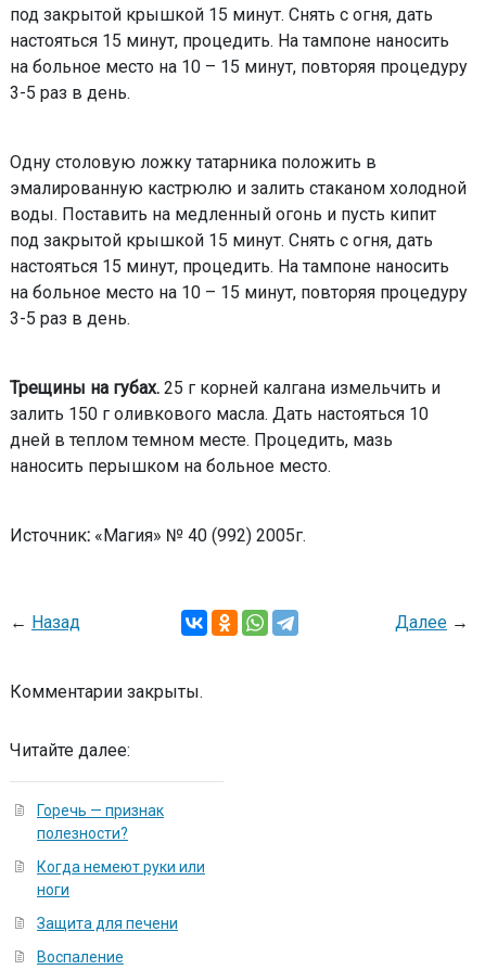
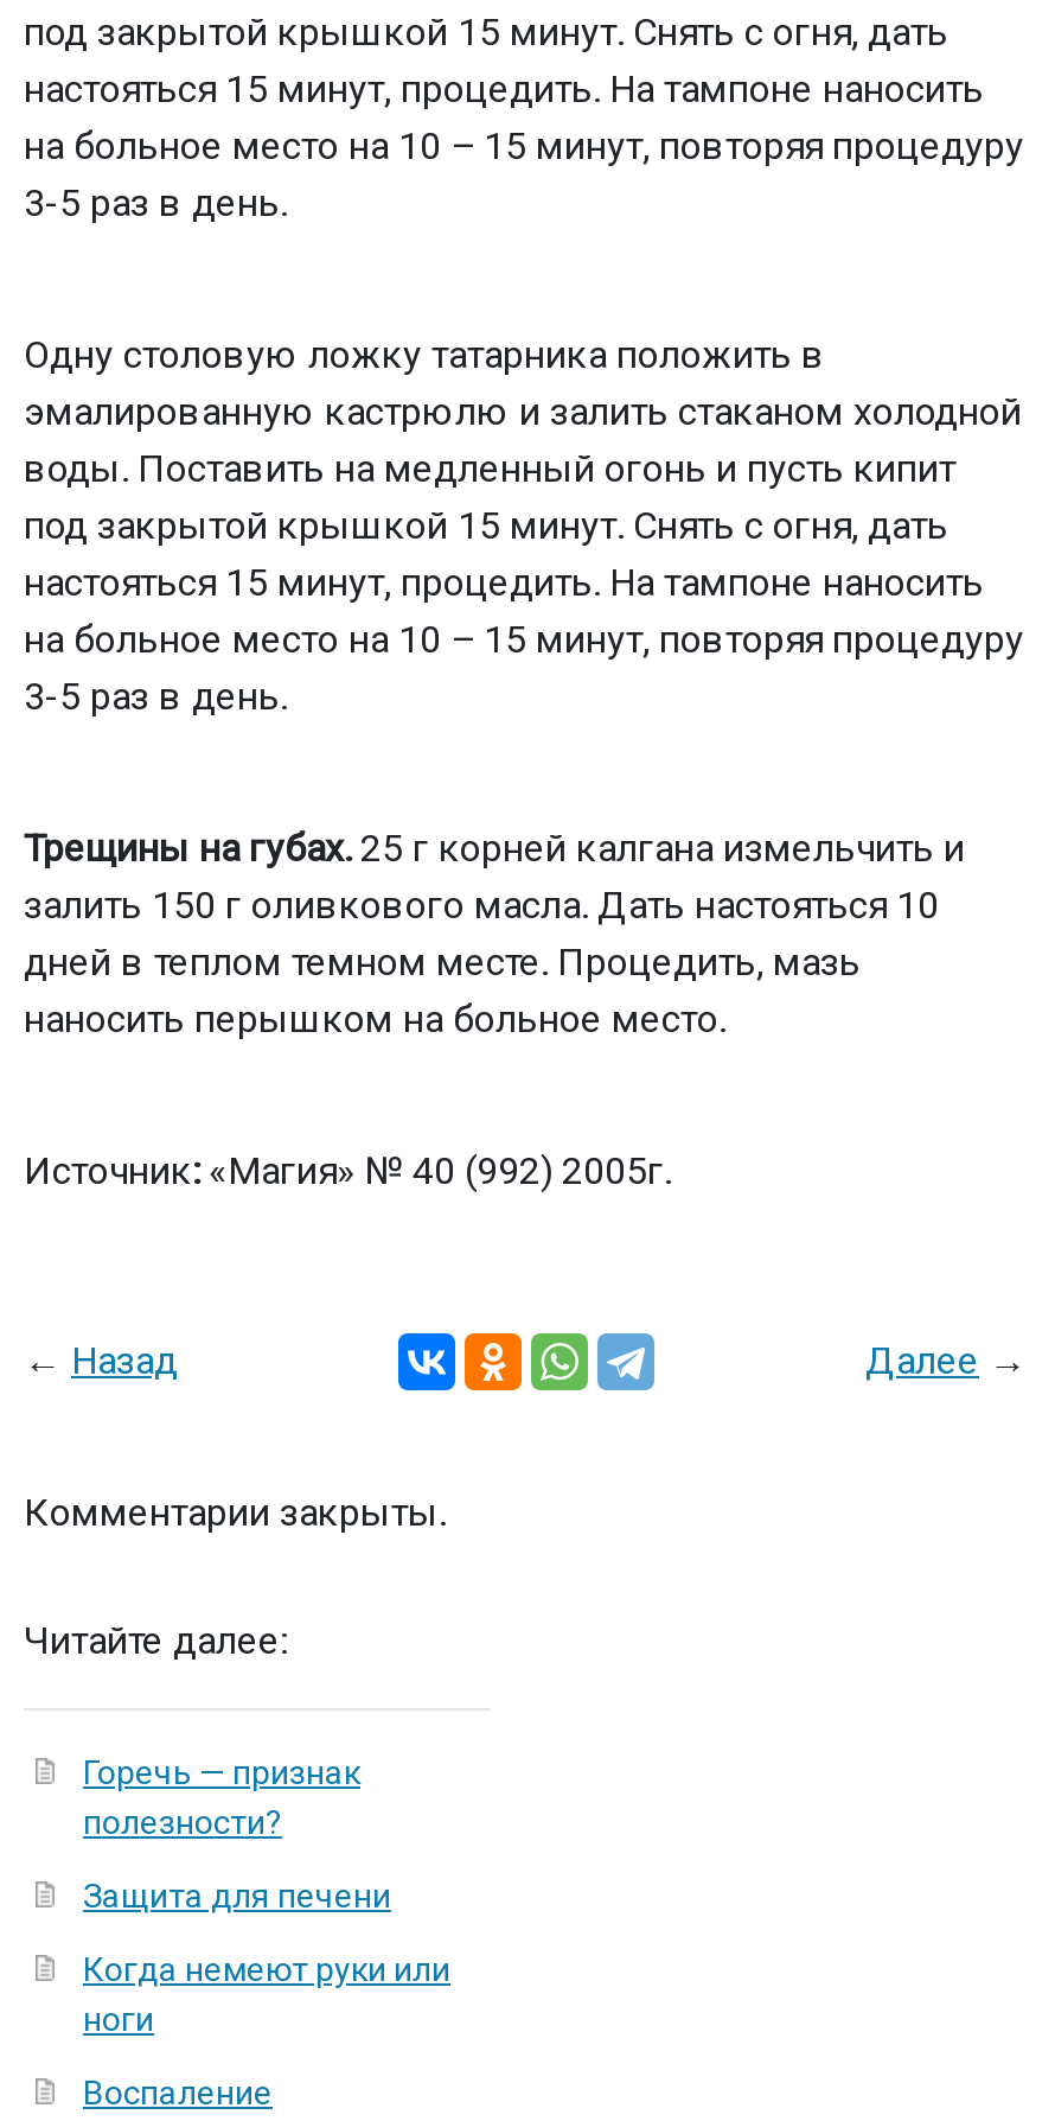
moved [37,858,205,898] -> [83,1950,450,2038]: Когда немеют руки или | ноги
moved [37,915,178,932] -> [83,1877,391,1915]: Защита для печени

